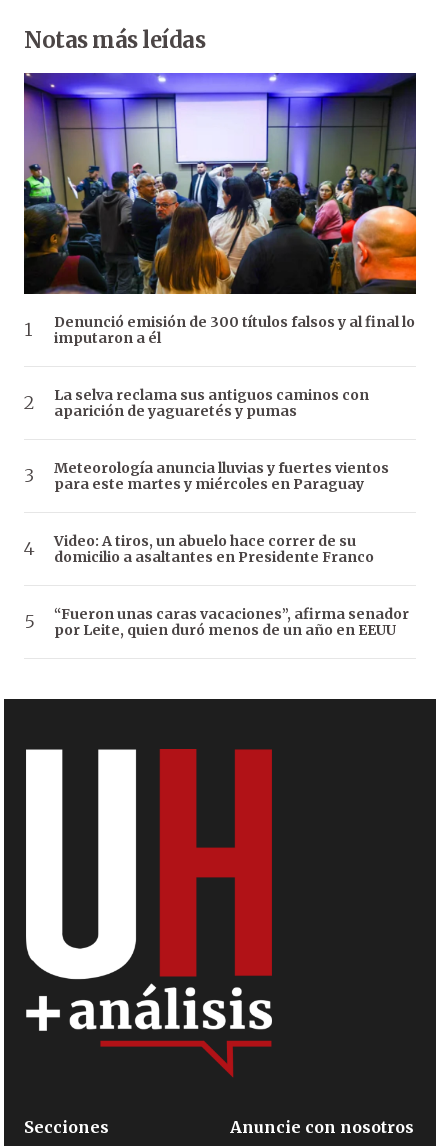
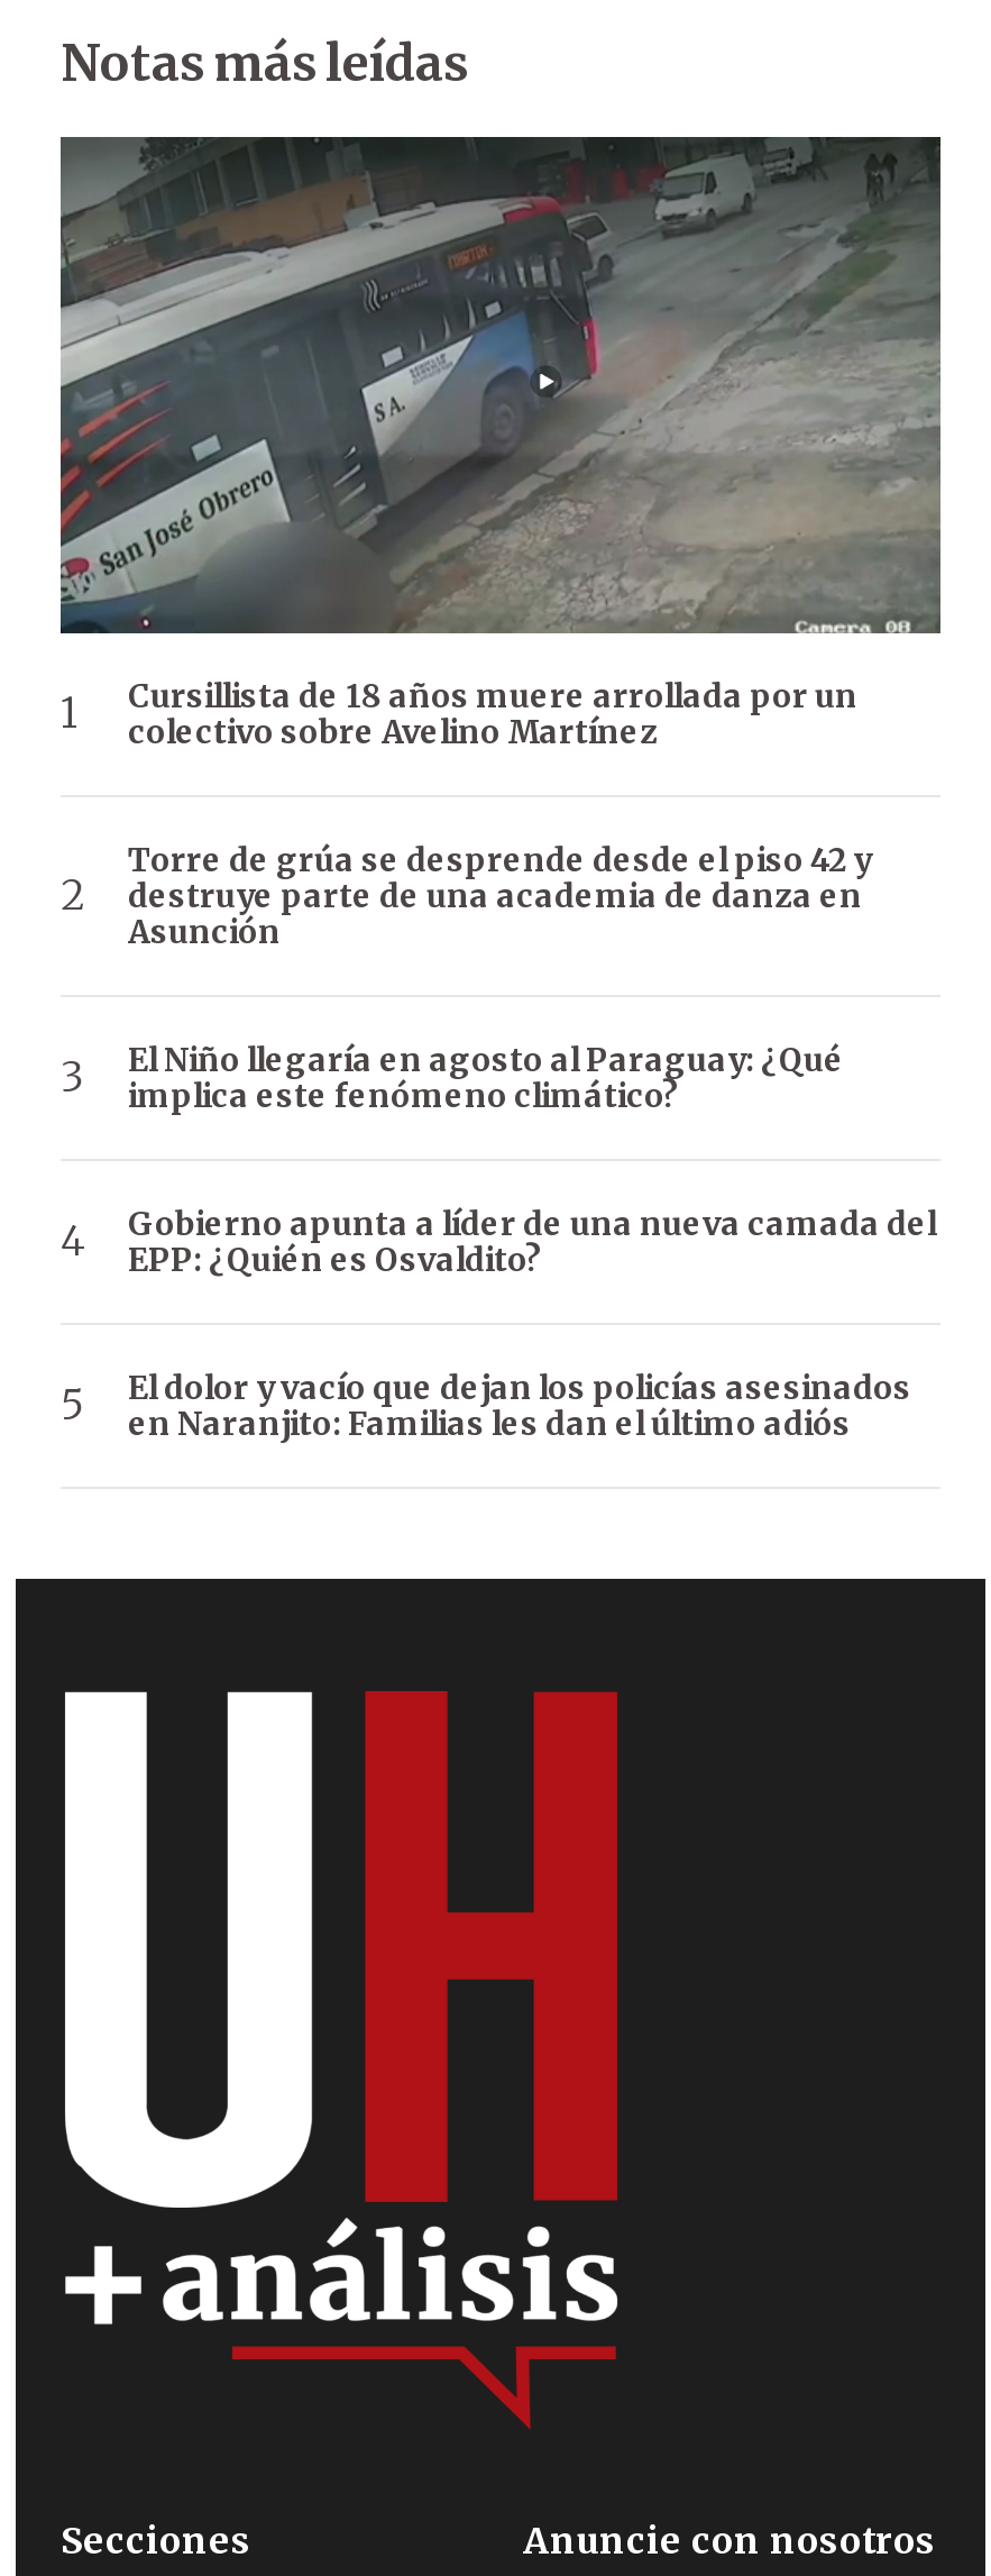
[23,72,417,347] [image] | Denunció emisión de 300 títulos falsos y al final lo | imputaron a él -> [58,135,943,752] [image] | Cursillista de 18 años muere arrollada por un | colectivo sobre Avelino Martínez
[54,386,369,420] La selva reclama sus antiguos caminos con | aparición de yaguaretés y pumas -> [128,839,871,952] Torre de grúa se desprende desde el piso 42 y | destruye parte de una academia de danza en | Asunción
[54,459,389,493] Meteorología anuncia lluvias y fuertes vientos | para este martes y miércoles en Paraguay -> [128,1039,844,1116] El Niño llegaría en agosto al Paraguay: ¿Qué | implica este fenómeno climático?
[54,532,374,566] Video: A tiros, un abuelo hace correr de su | domicilio a asaltantes en Presidente Franco -> [128,1203,936,1279] Gobierno apunta a líder de una nueva camada del | EPP: ¿Quién es Osvaldito?
[54,605,409,639] “Fueron unas caras vacaciones”, afirma senador | por Leite, quien duró menos de un año en EEUU -> [128,1367,911,1443] El dolor y vacío que dejan los policías asesinados | en Naranjito: Familias les dan el último adiós

